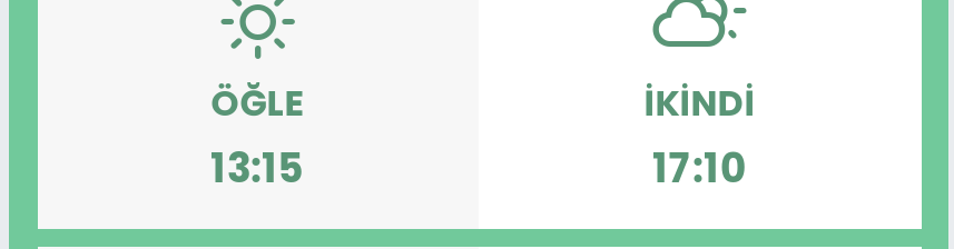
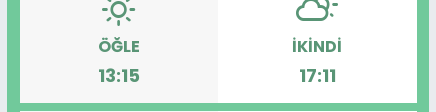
[653,139,746,195] 17:10 -> [299,62,336,87] 17:11

